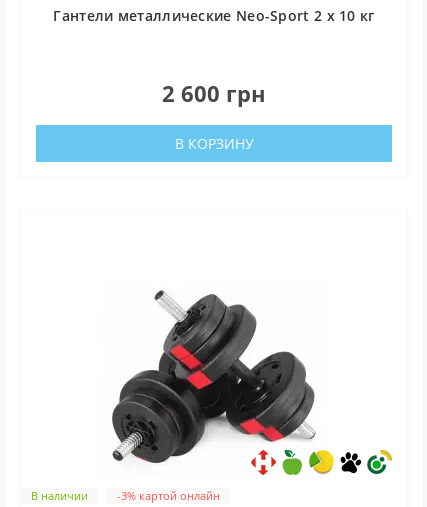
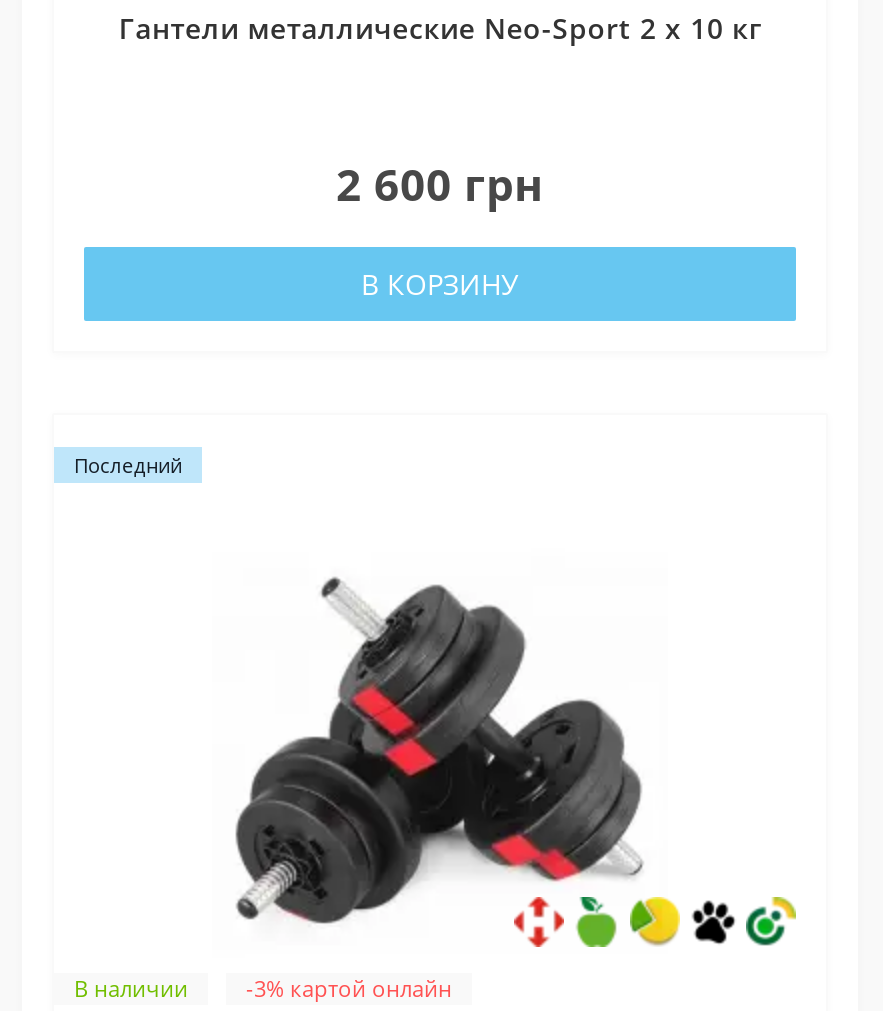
none -> [74,451,182,479] Последний

